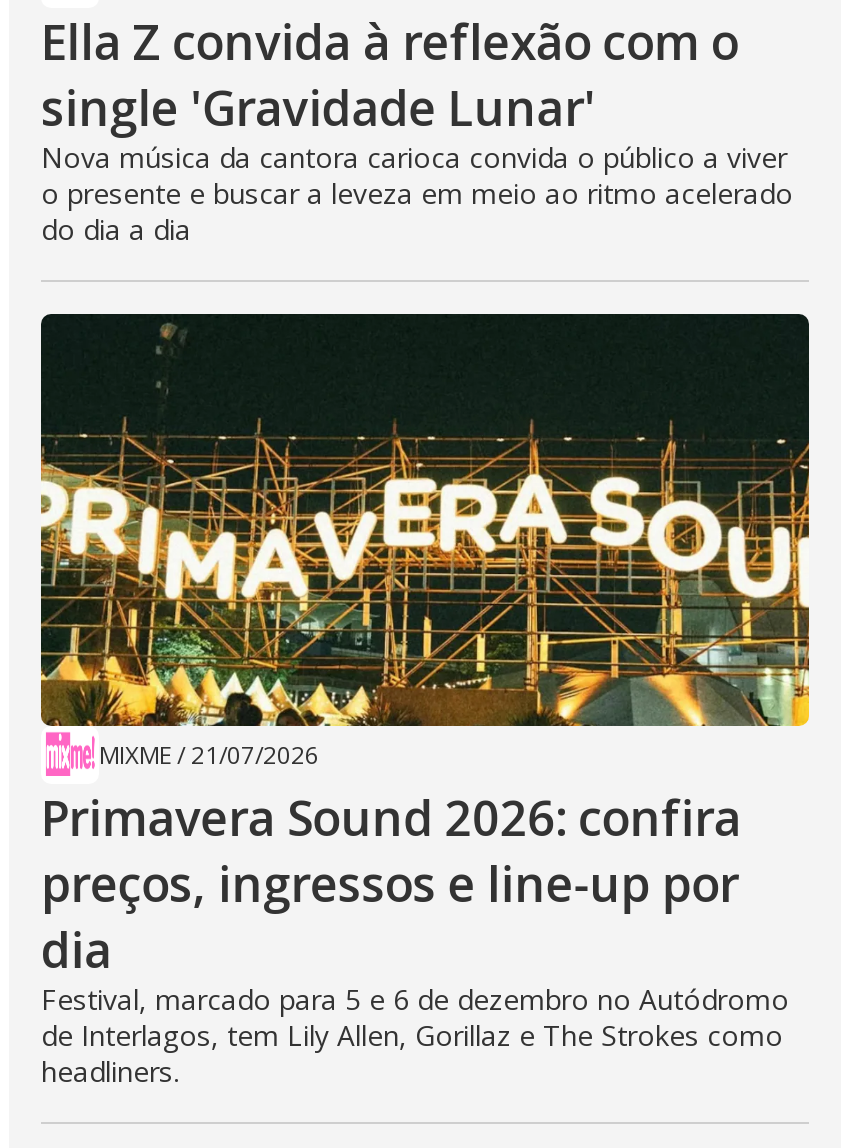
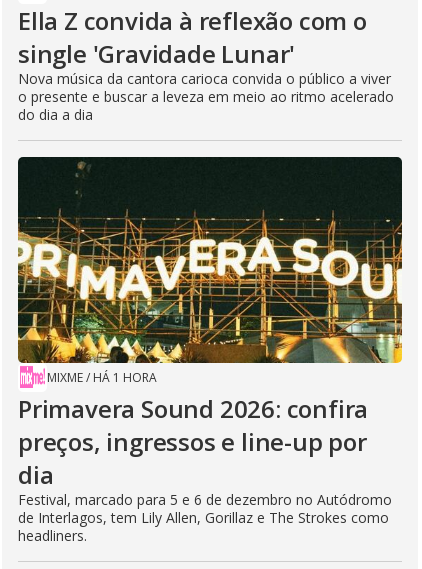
[99,738,319,772] MIXME / 21/07/2026 -> [47,369,157,386] MIXME / HÁ 1 HORA

